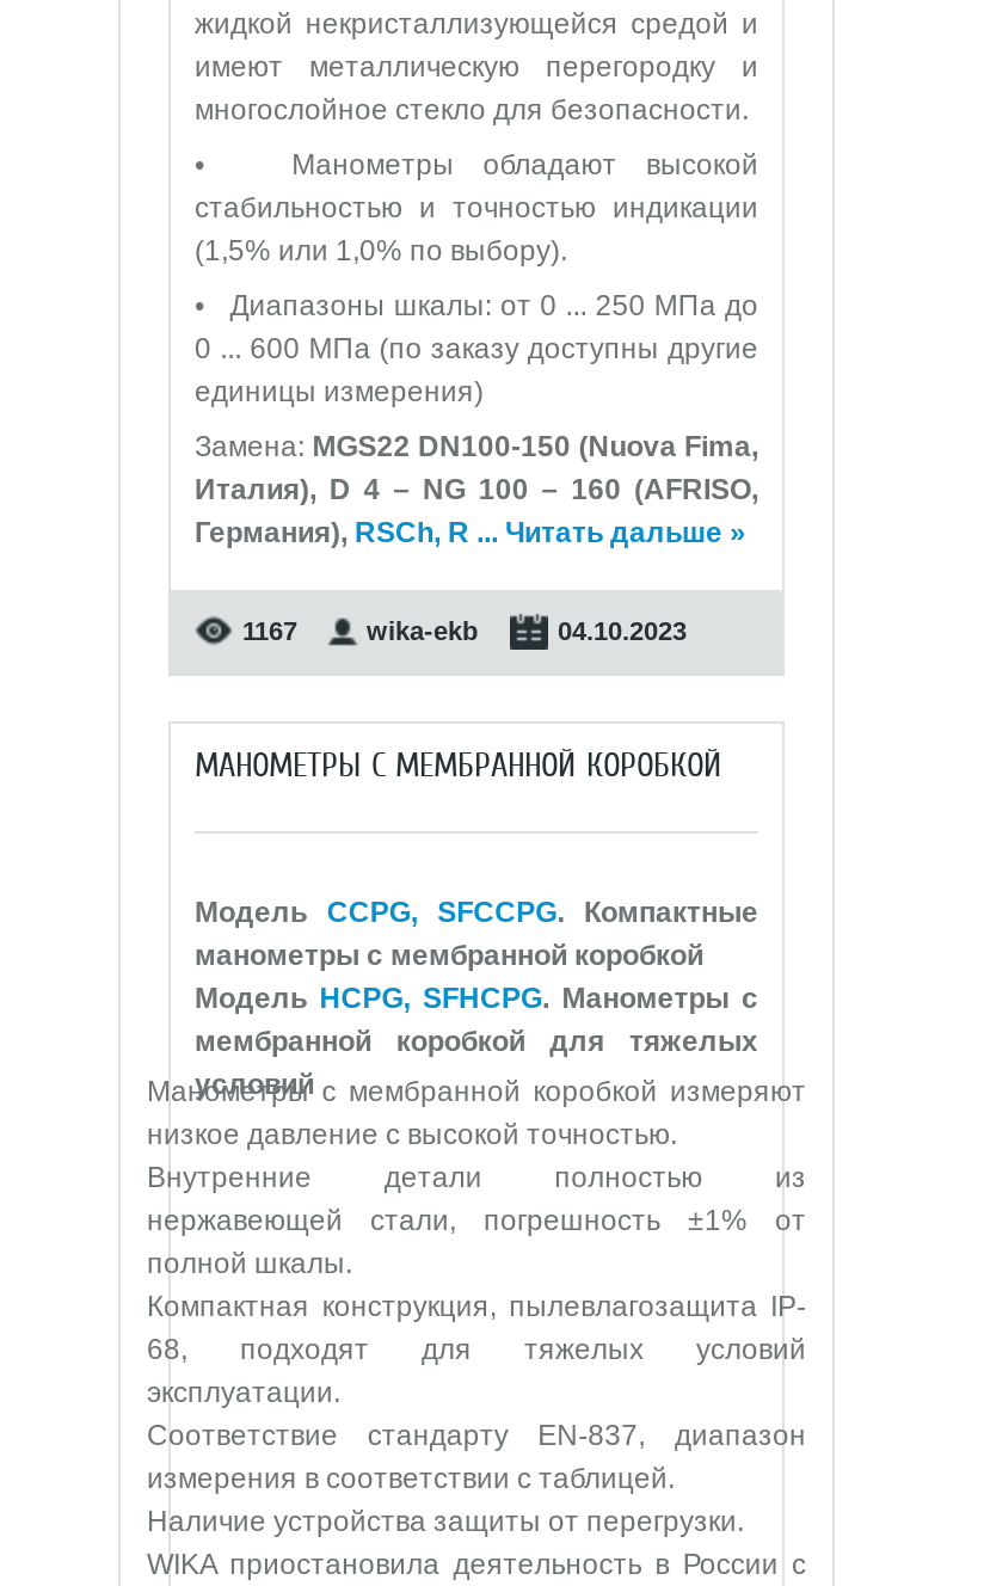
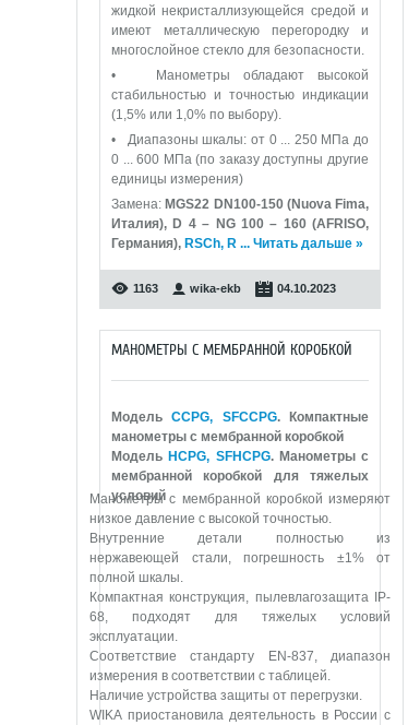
[242,616,297,645] 1167 -> [133,282,158,295] 1163

